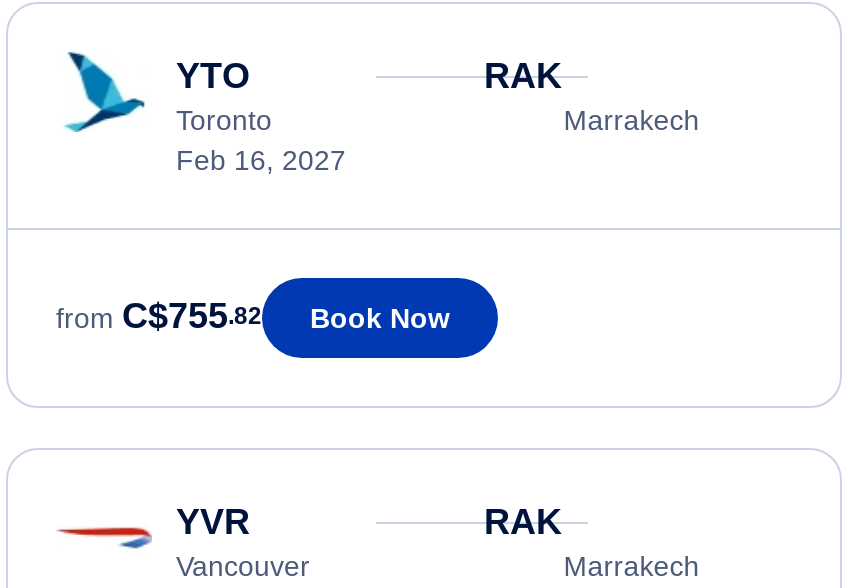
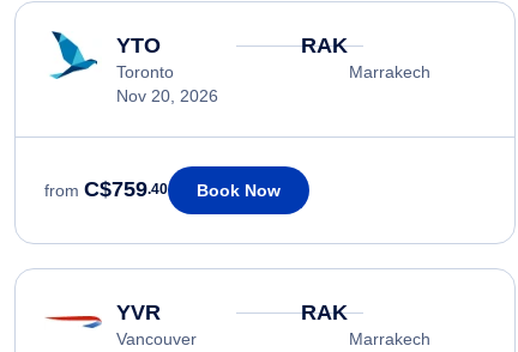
[176,144,346,176] Feb 16, 2027 -> [116,86,218,105] Nov 20, 2026
[56,297,450,337] from C$755.82 Book Now -> [44,178,281,202] from C$759.40 Book Now

